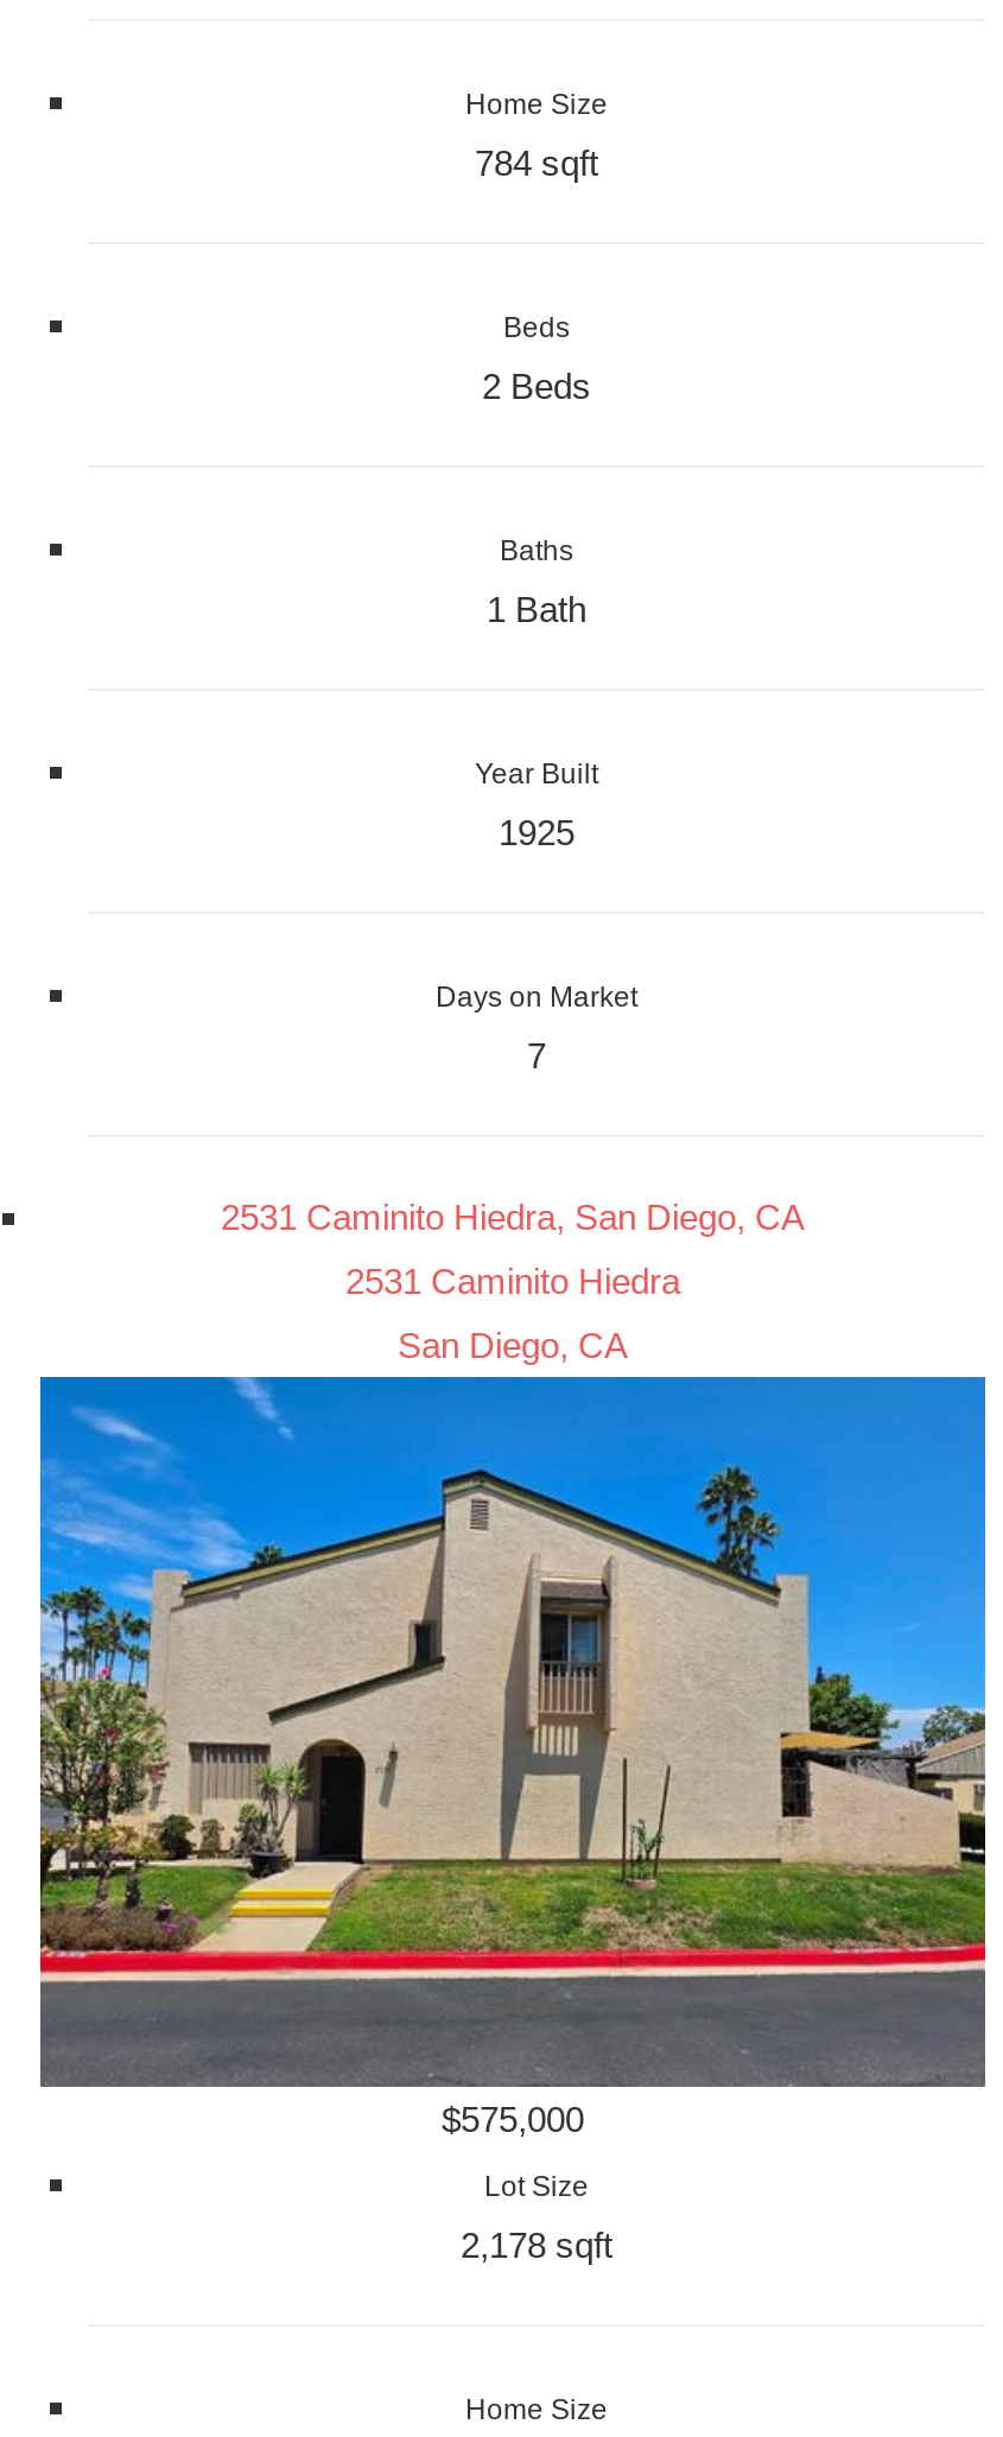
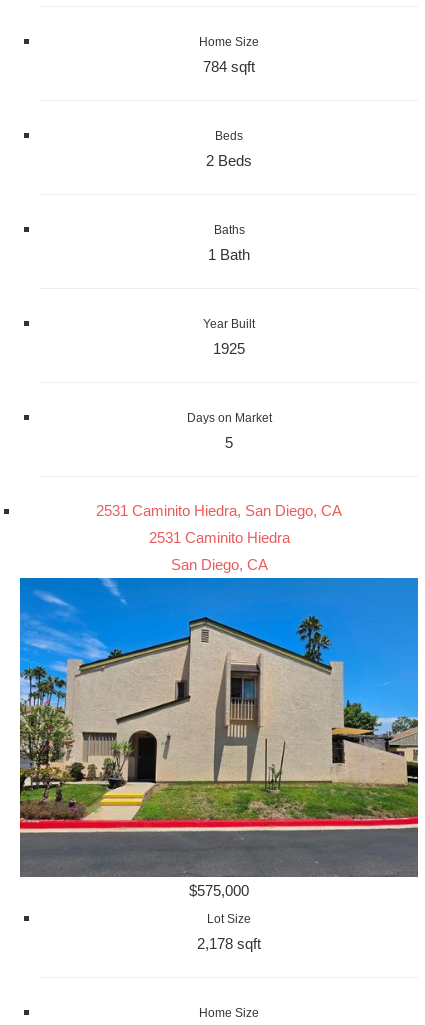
[527,1035,546,1075] 7 -> [225,434,233,451] 5

